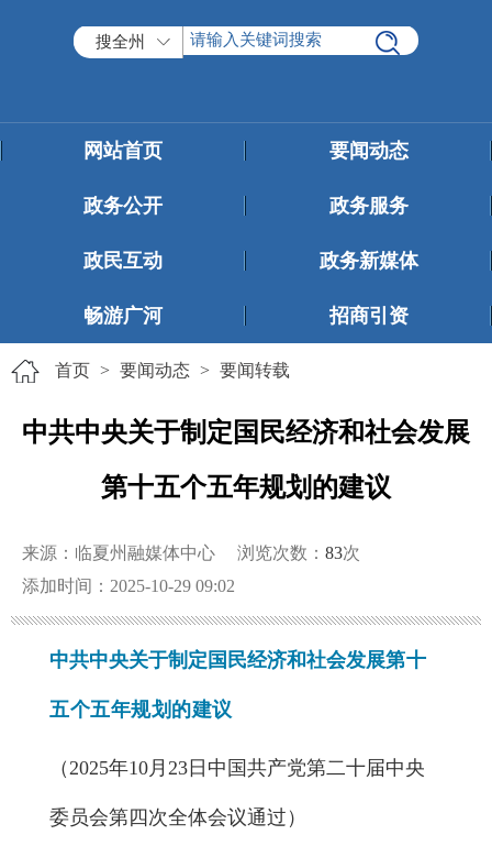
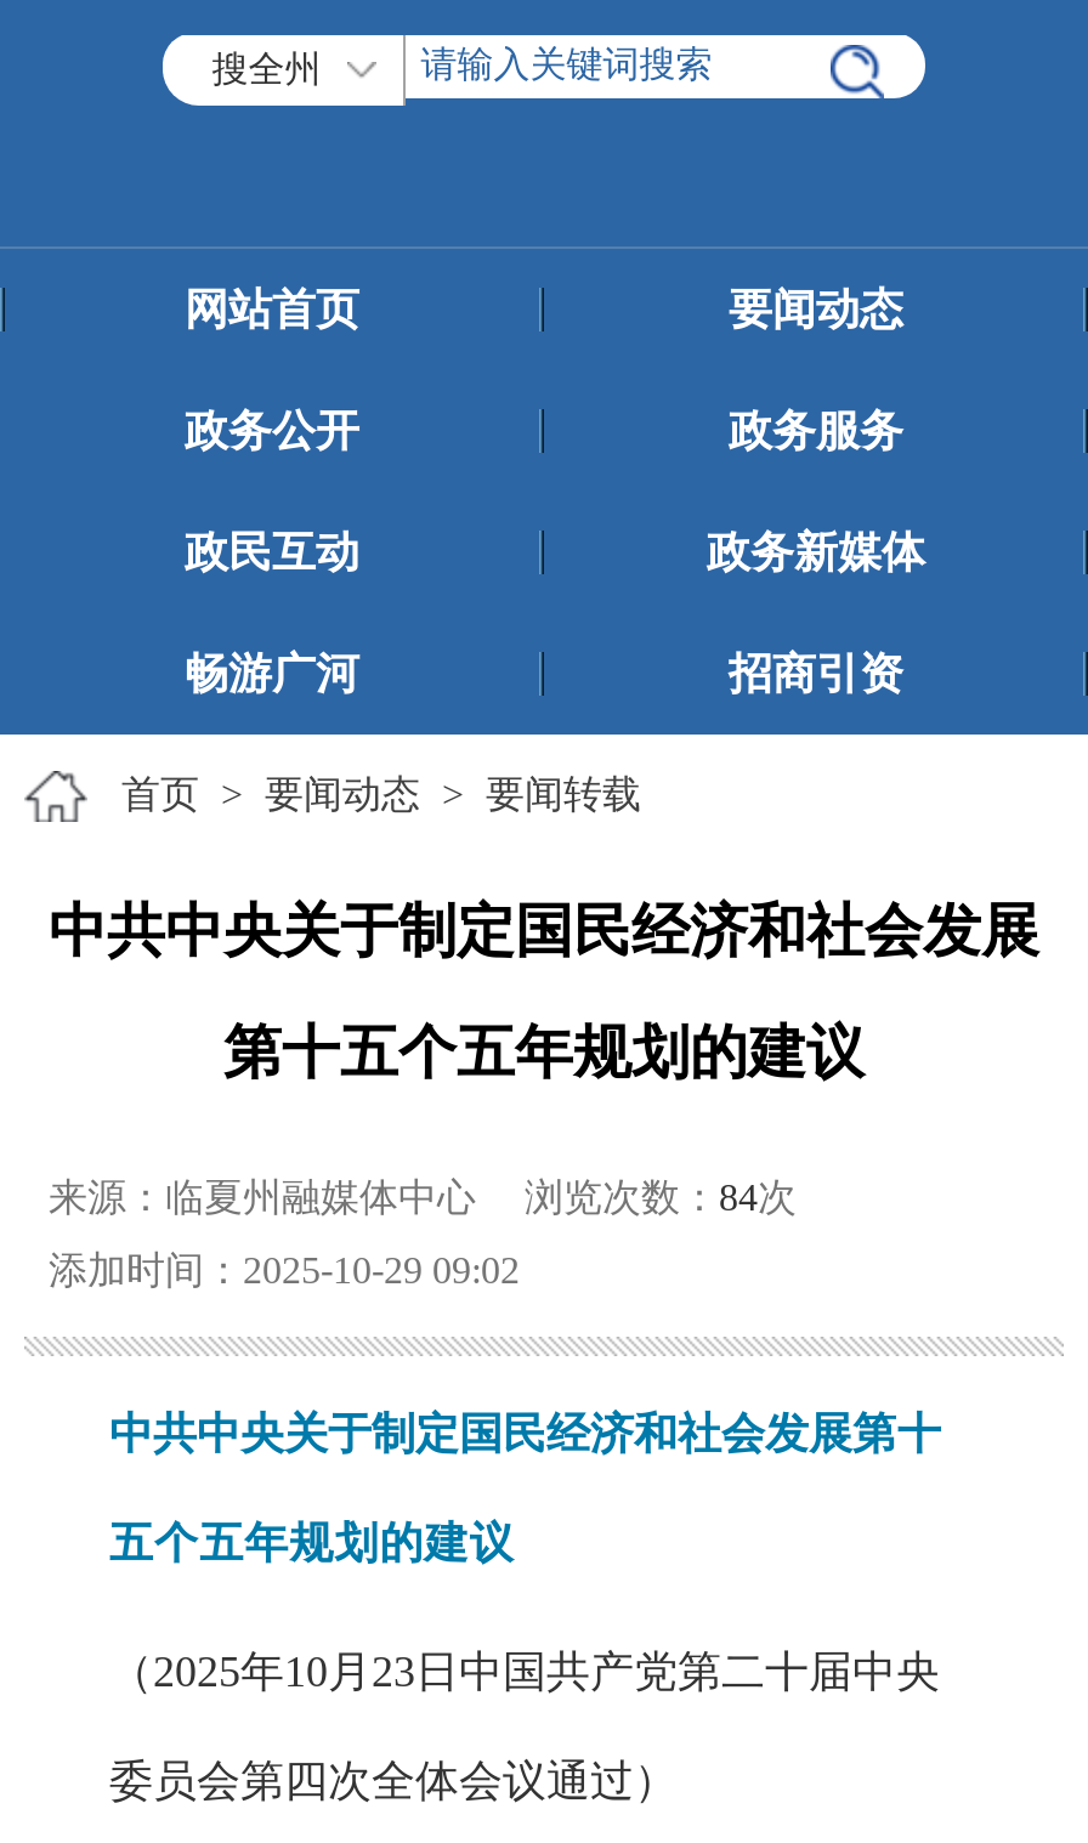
[22,544,360,562] 来源：临夏州融媒体中心 浏览次数：83次 -> [49,1177,797,1218] 来源：临夏州融媒体中心 浏览次数：84次

